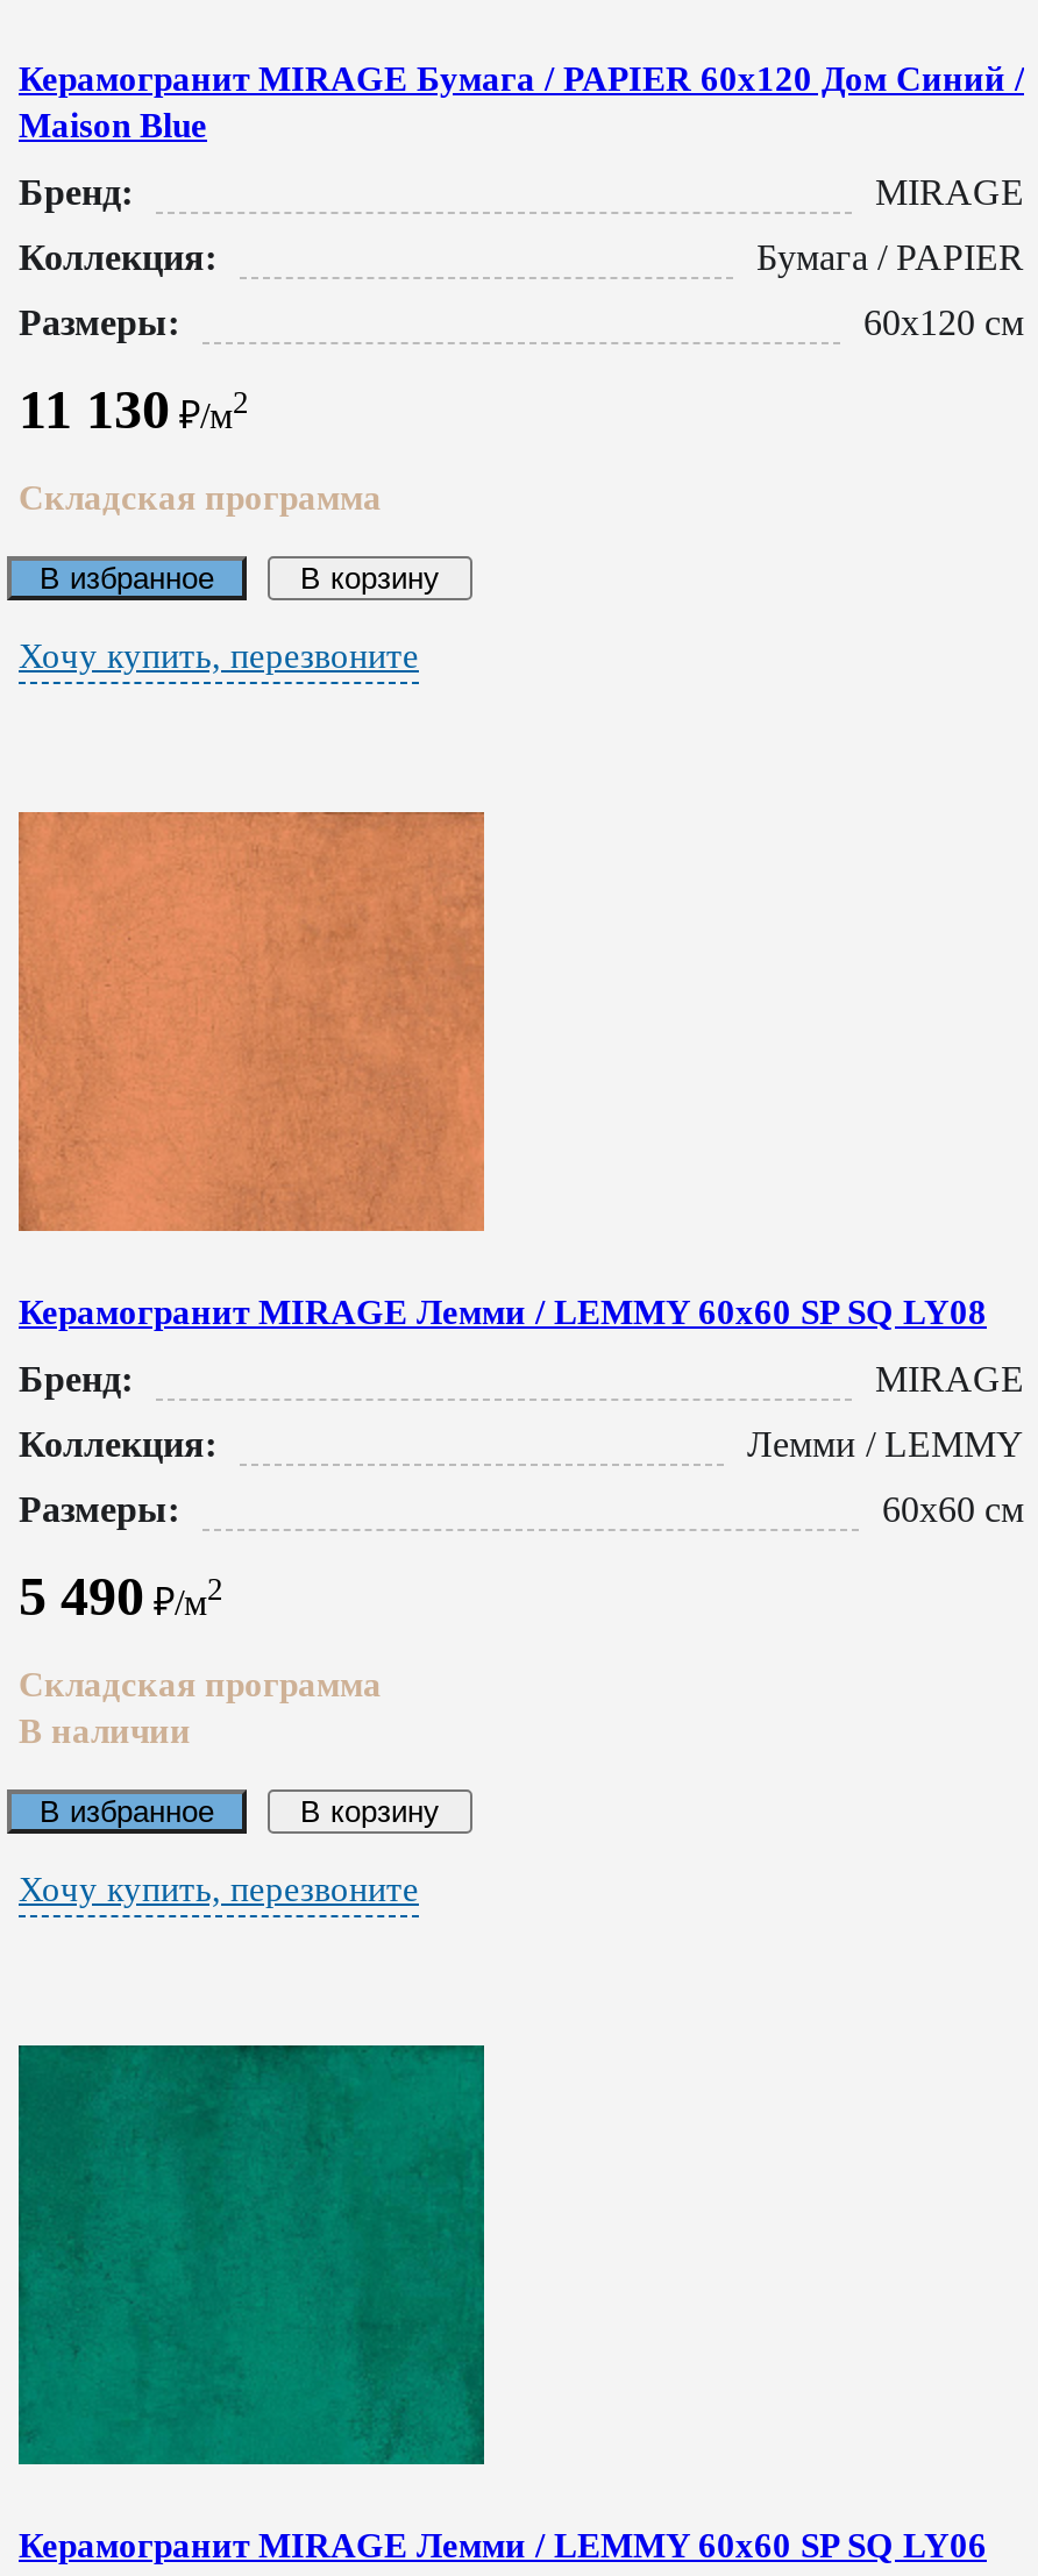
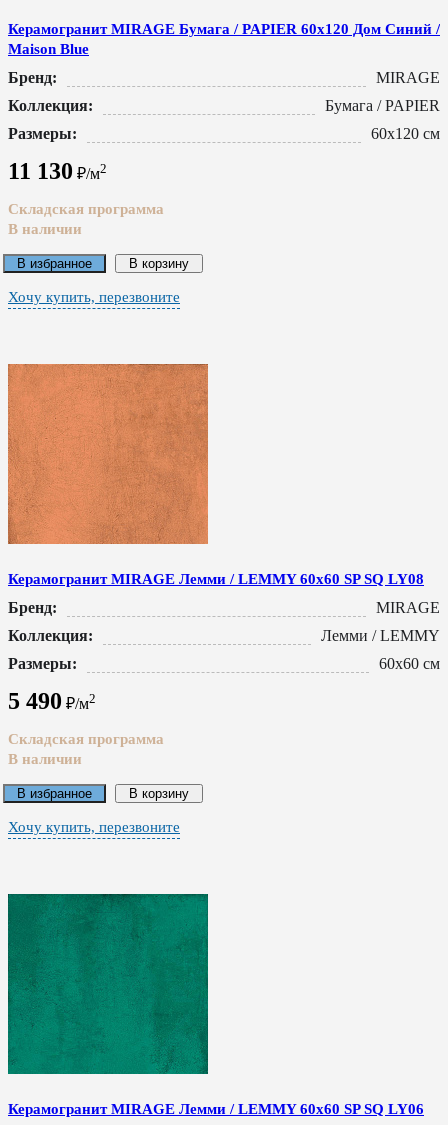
none -> [8,221,82,237] В наличии

